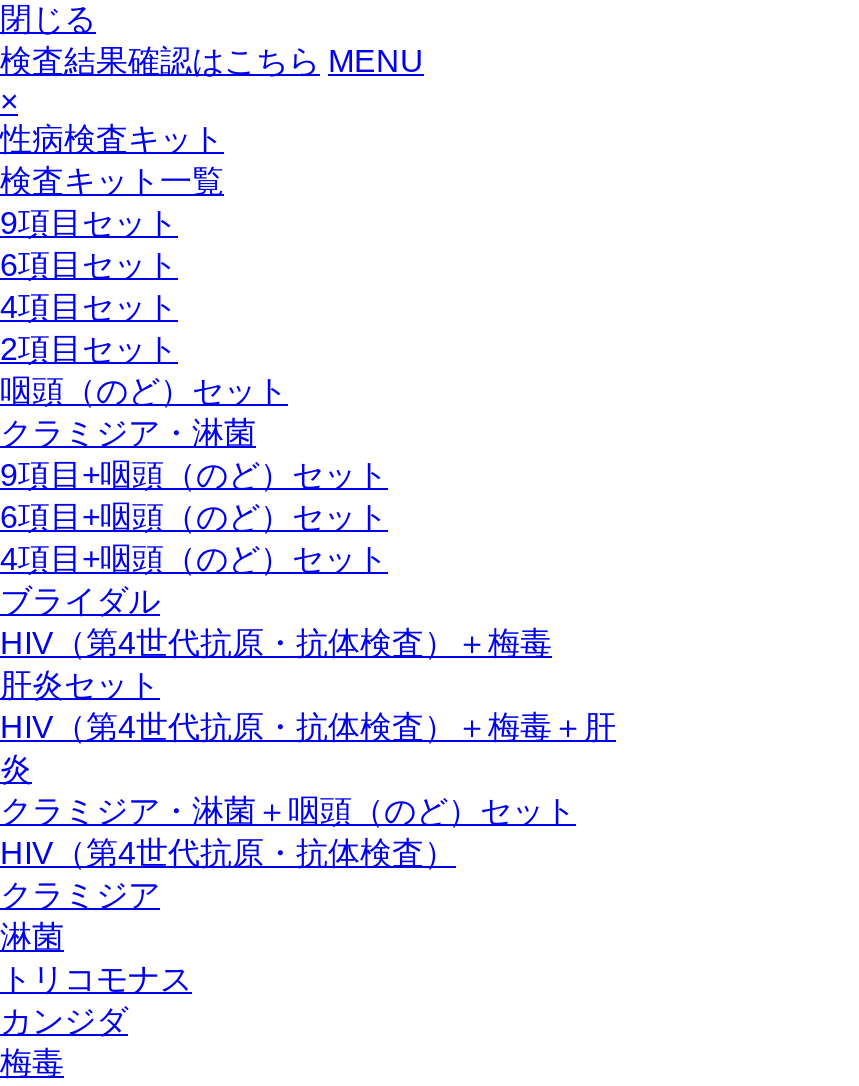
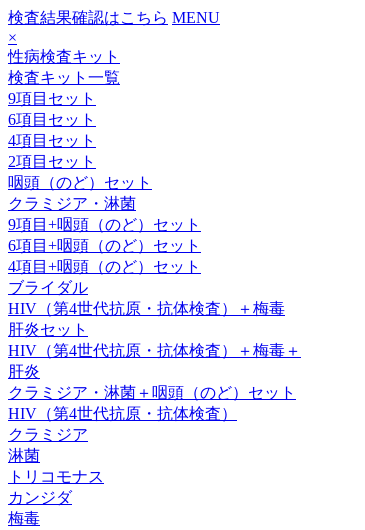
[0,2,96,36] 閉じる -> none

